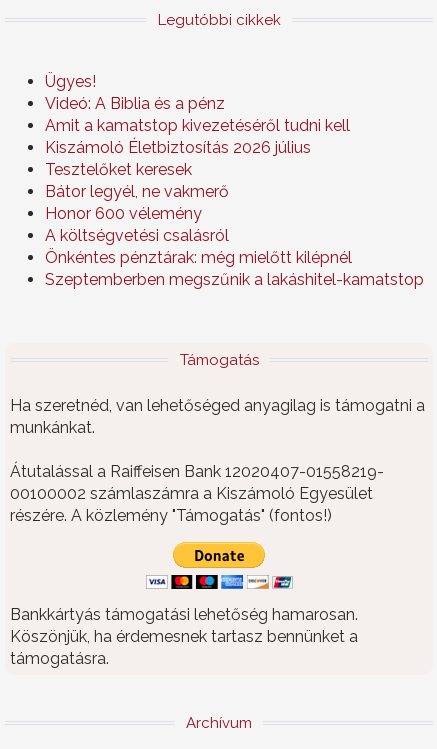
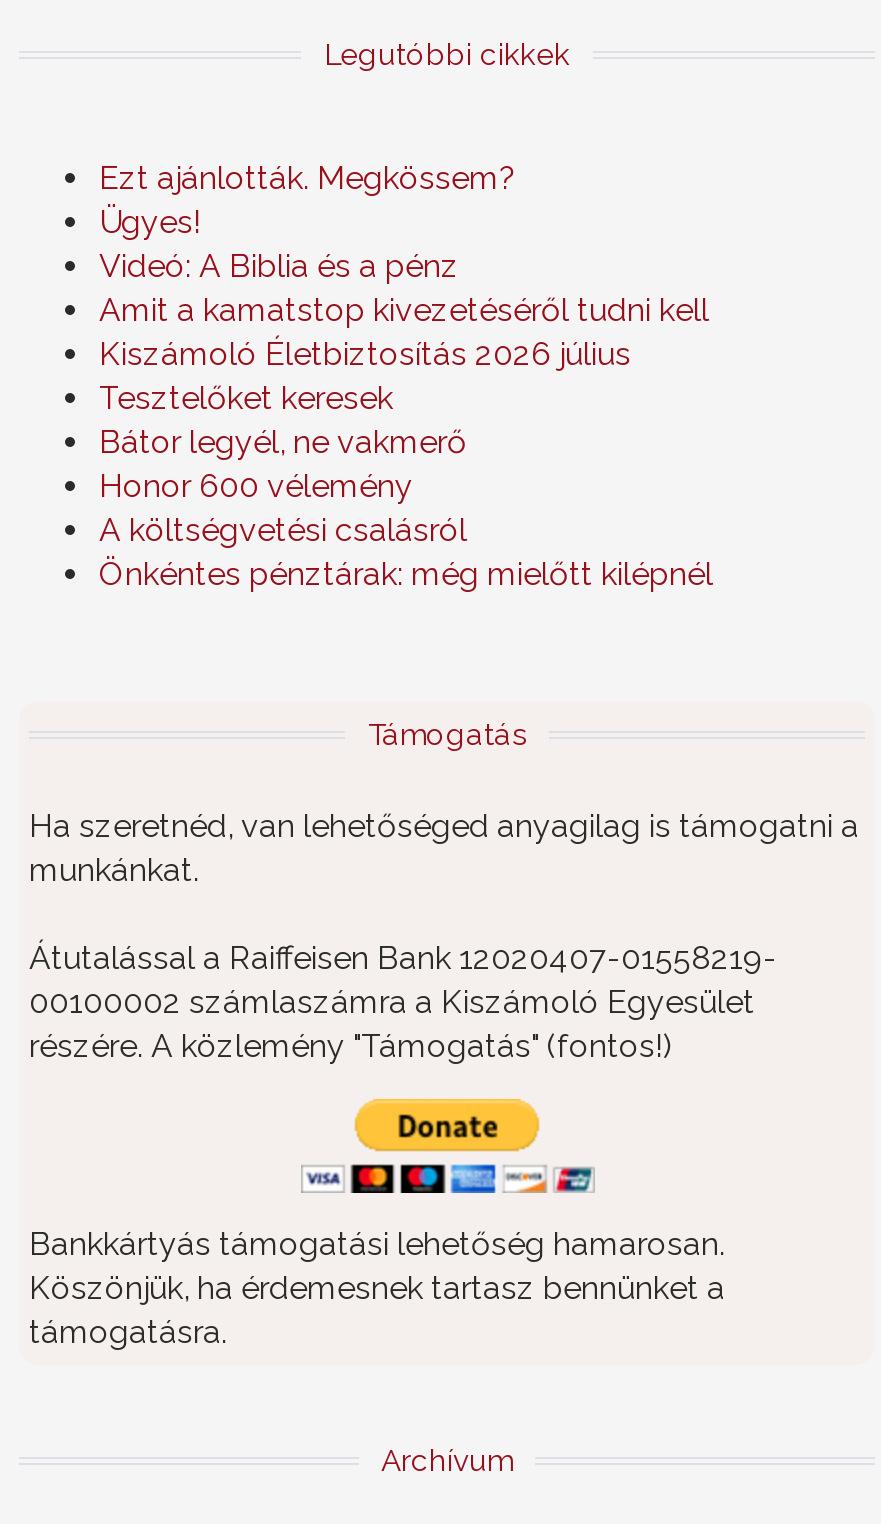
none -> [99,159,517,197] Ezt ajánlották. Megkössem?
moved [45,72,352,267] -> [99,203,713,593]: Ügyes! | Videó: A Biblia és a pénz | Amit a kamatstop kivezetéséről tudni kell | ... | A költségvetési csalásról | Önkéntes pénztárak: még mielőtt kilépnél
[45,270,424,289] Szeptemberben megszűnik a lakáshitel-kamatstop -> none

